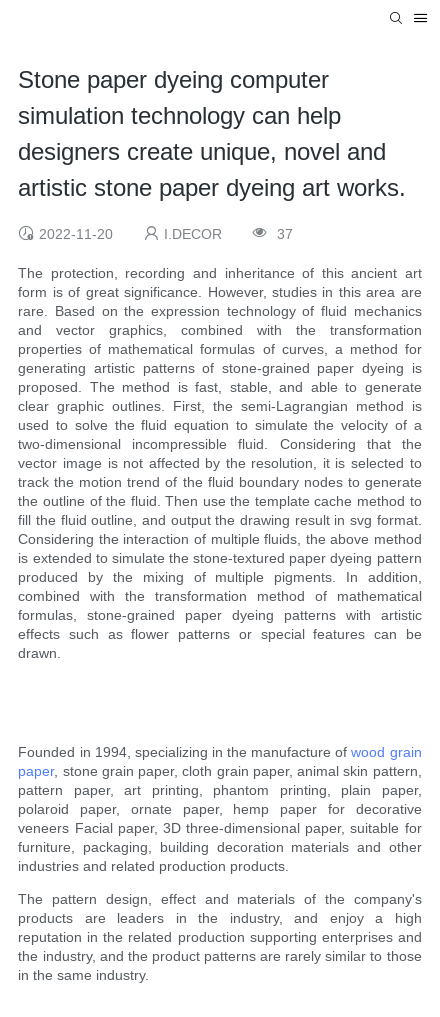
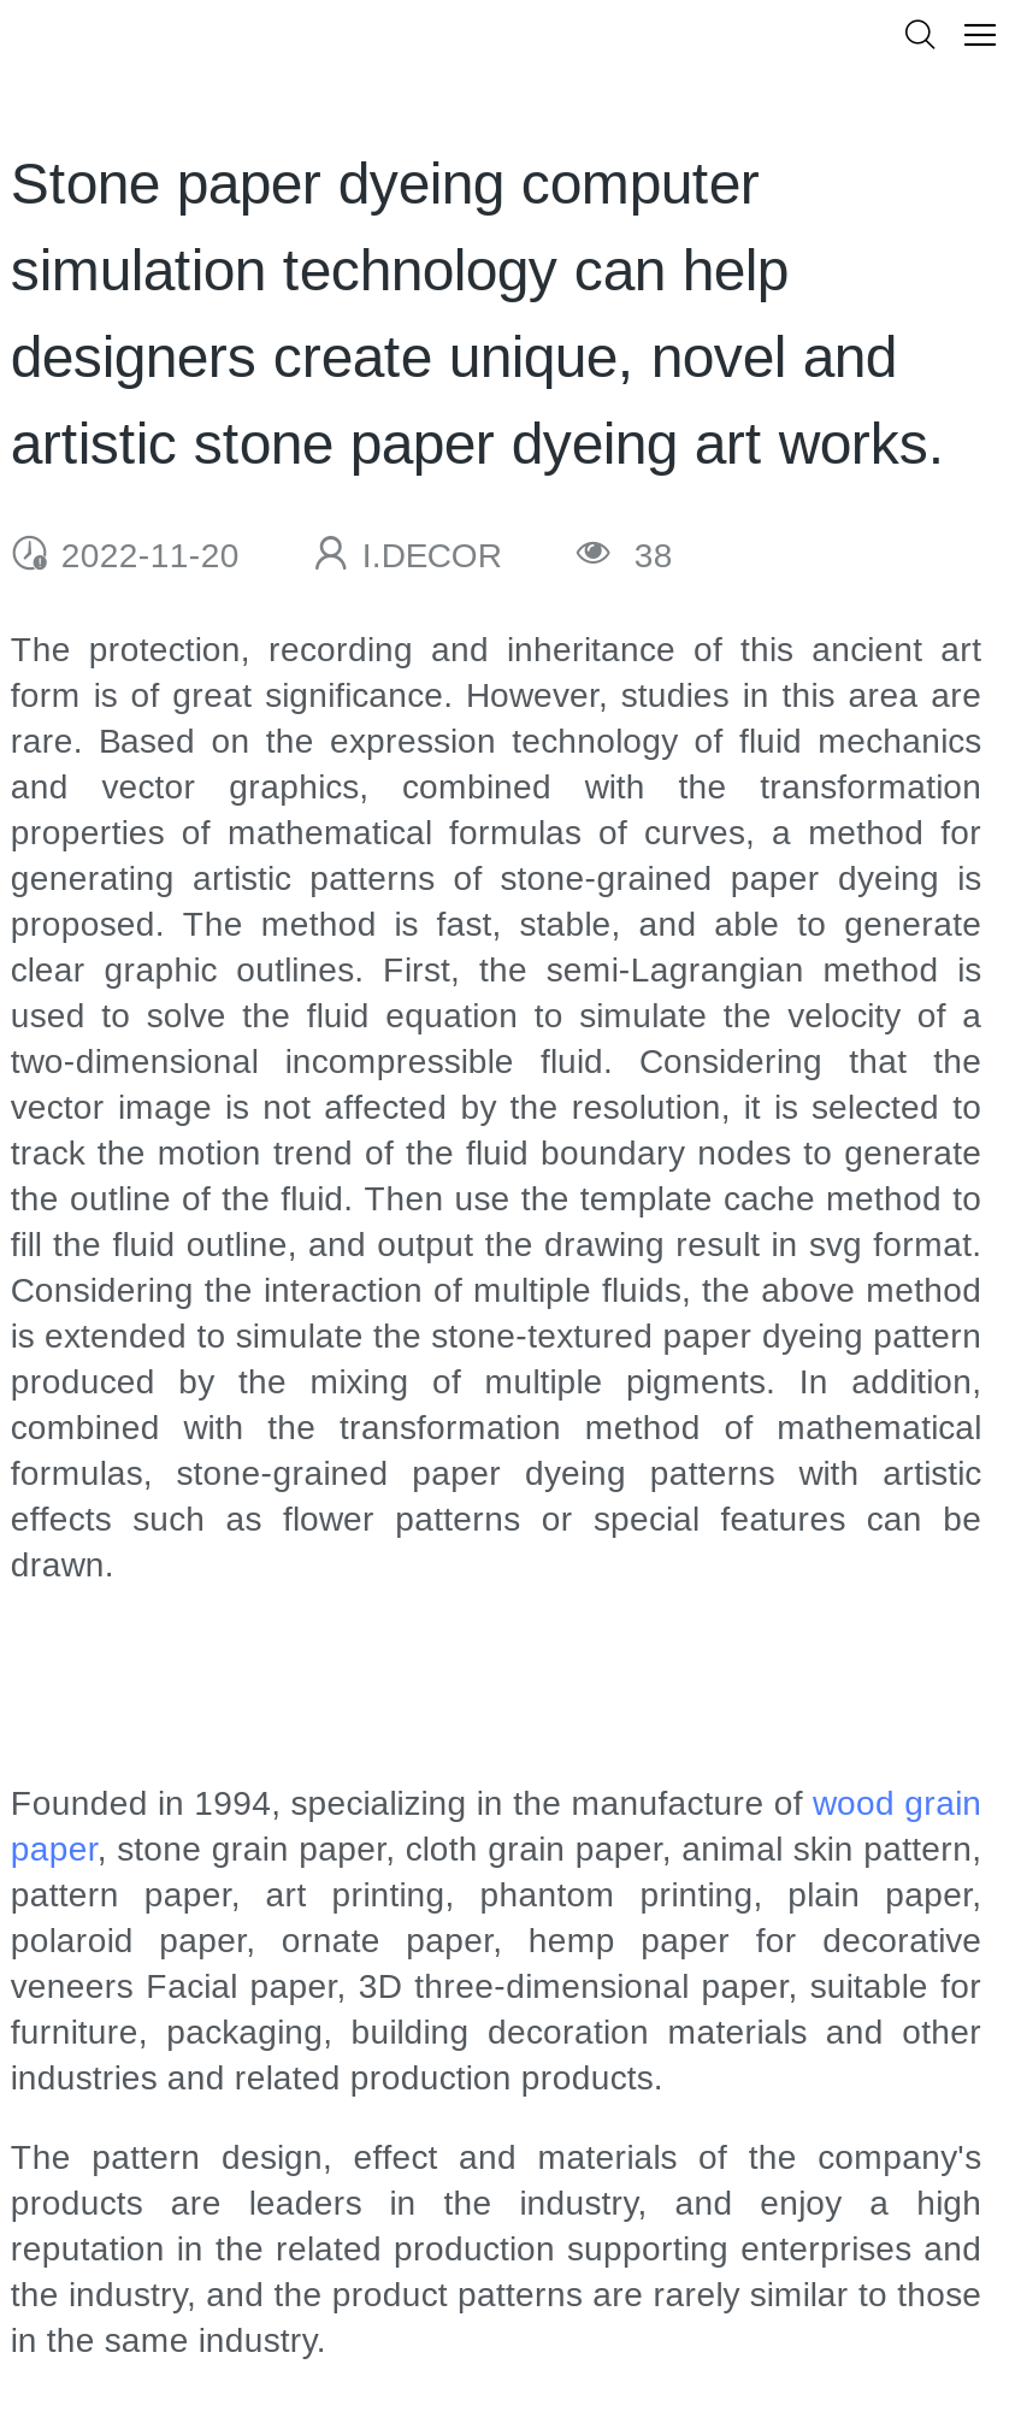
[277,226,293,242] 37 -> [634,537,673,575] 38

